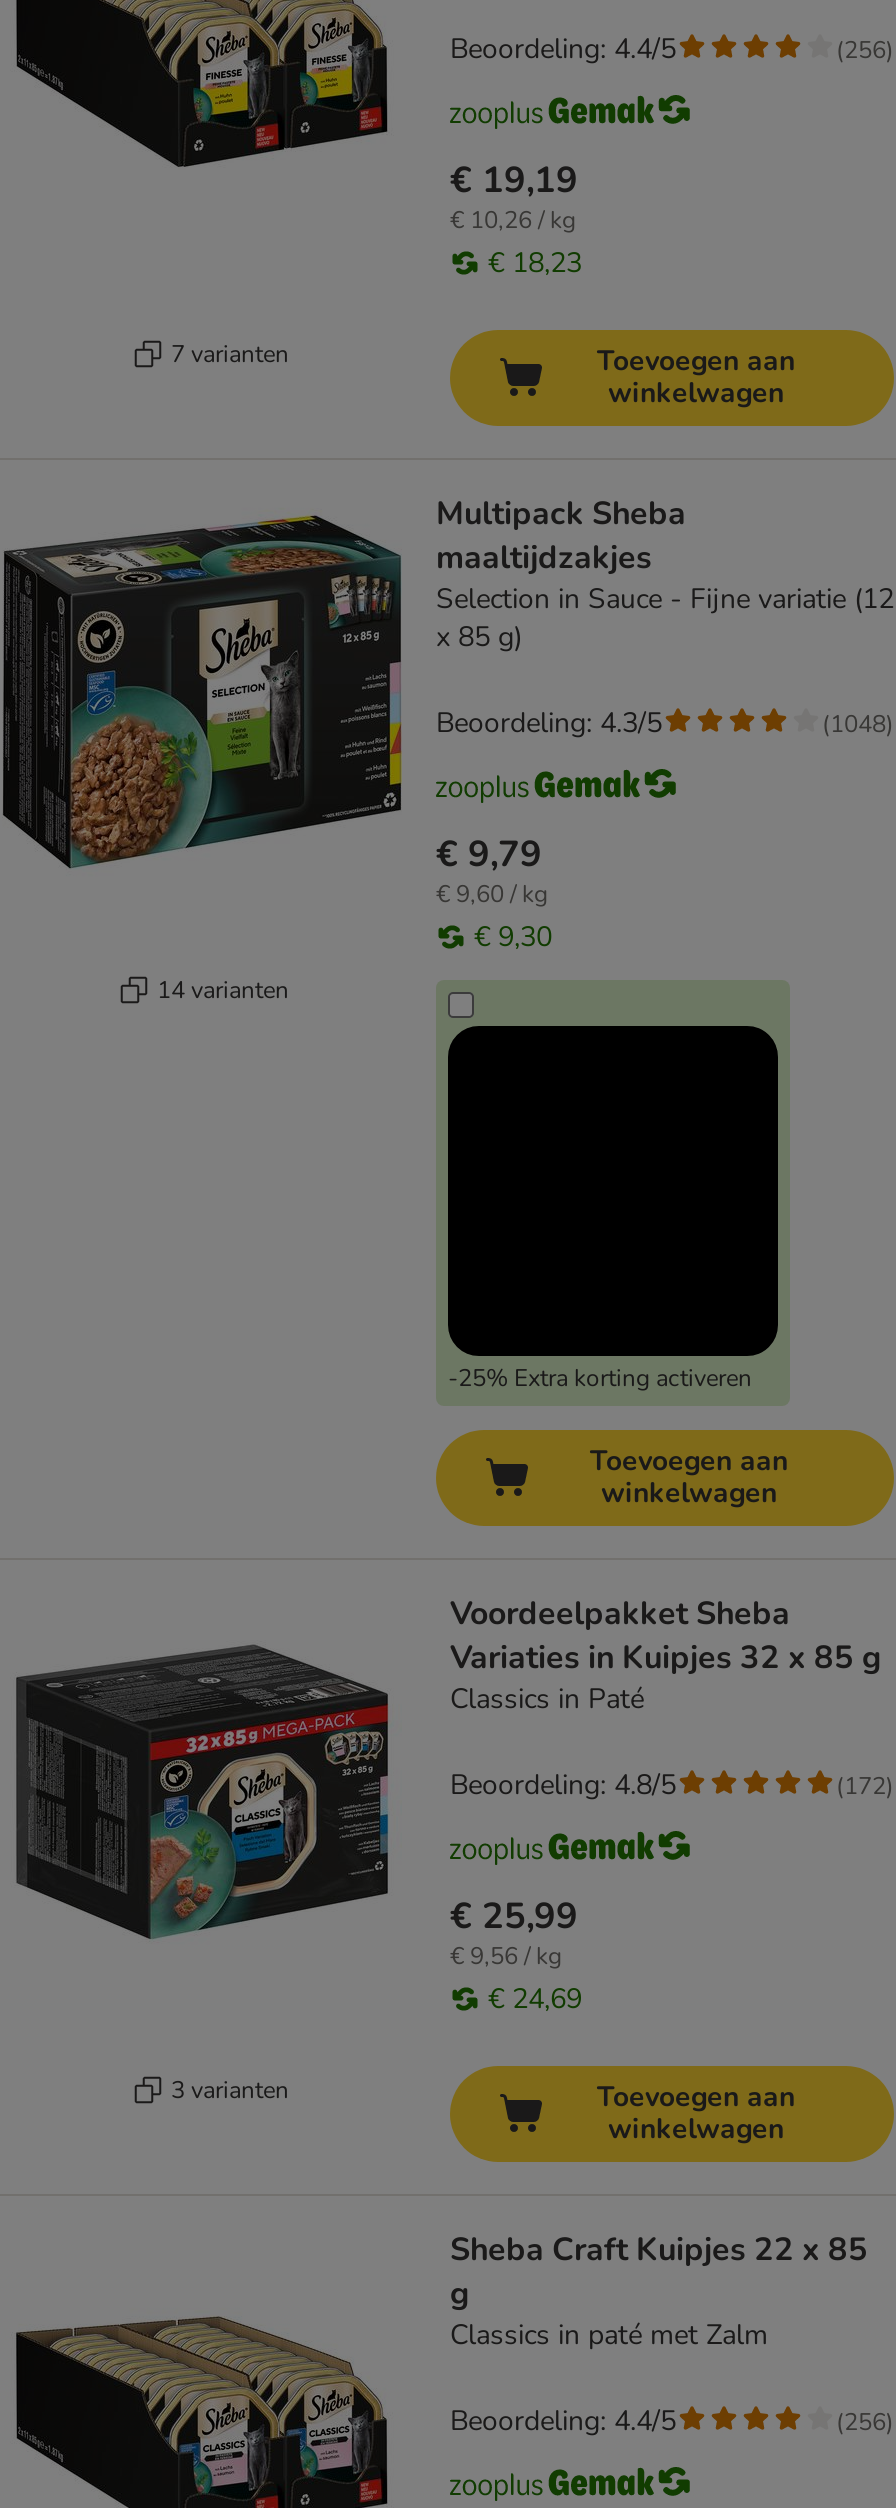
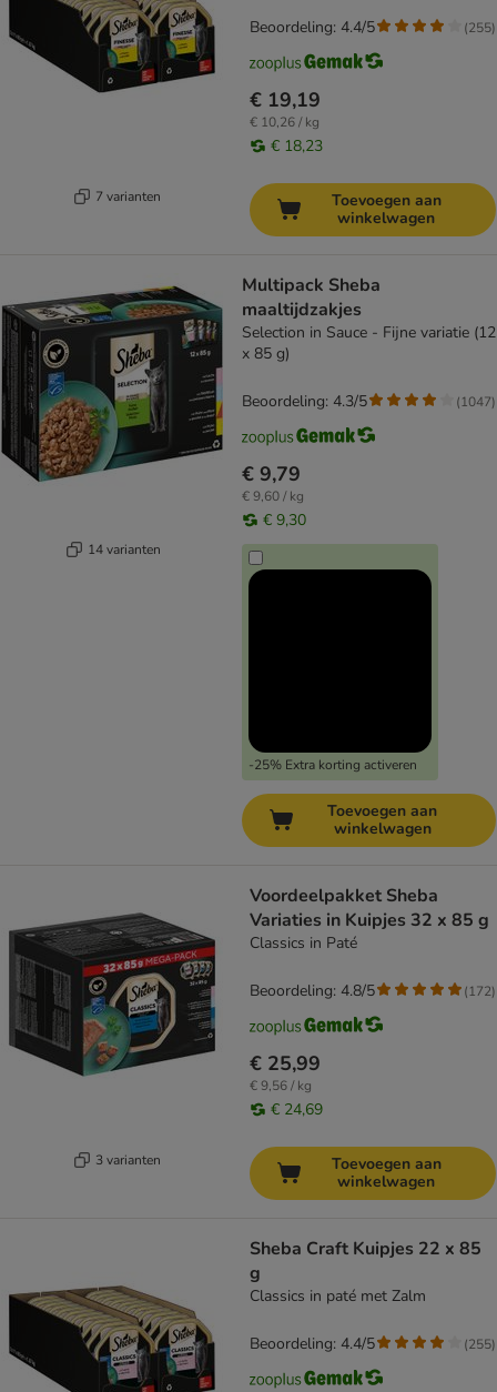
[836,33,894,65] (256) -> [464,18,496,36] (255)
[822,707,894,739] (1048) -> [456,393,496,410] (1047)
[836,2405,894,2437] (256) -> [464,1335,496,1353] (255)

